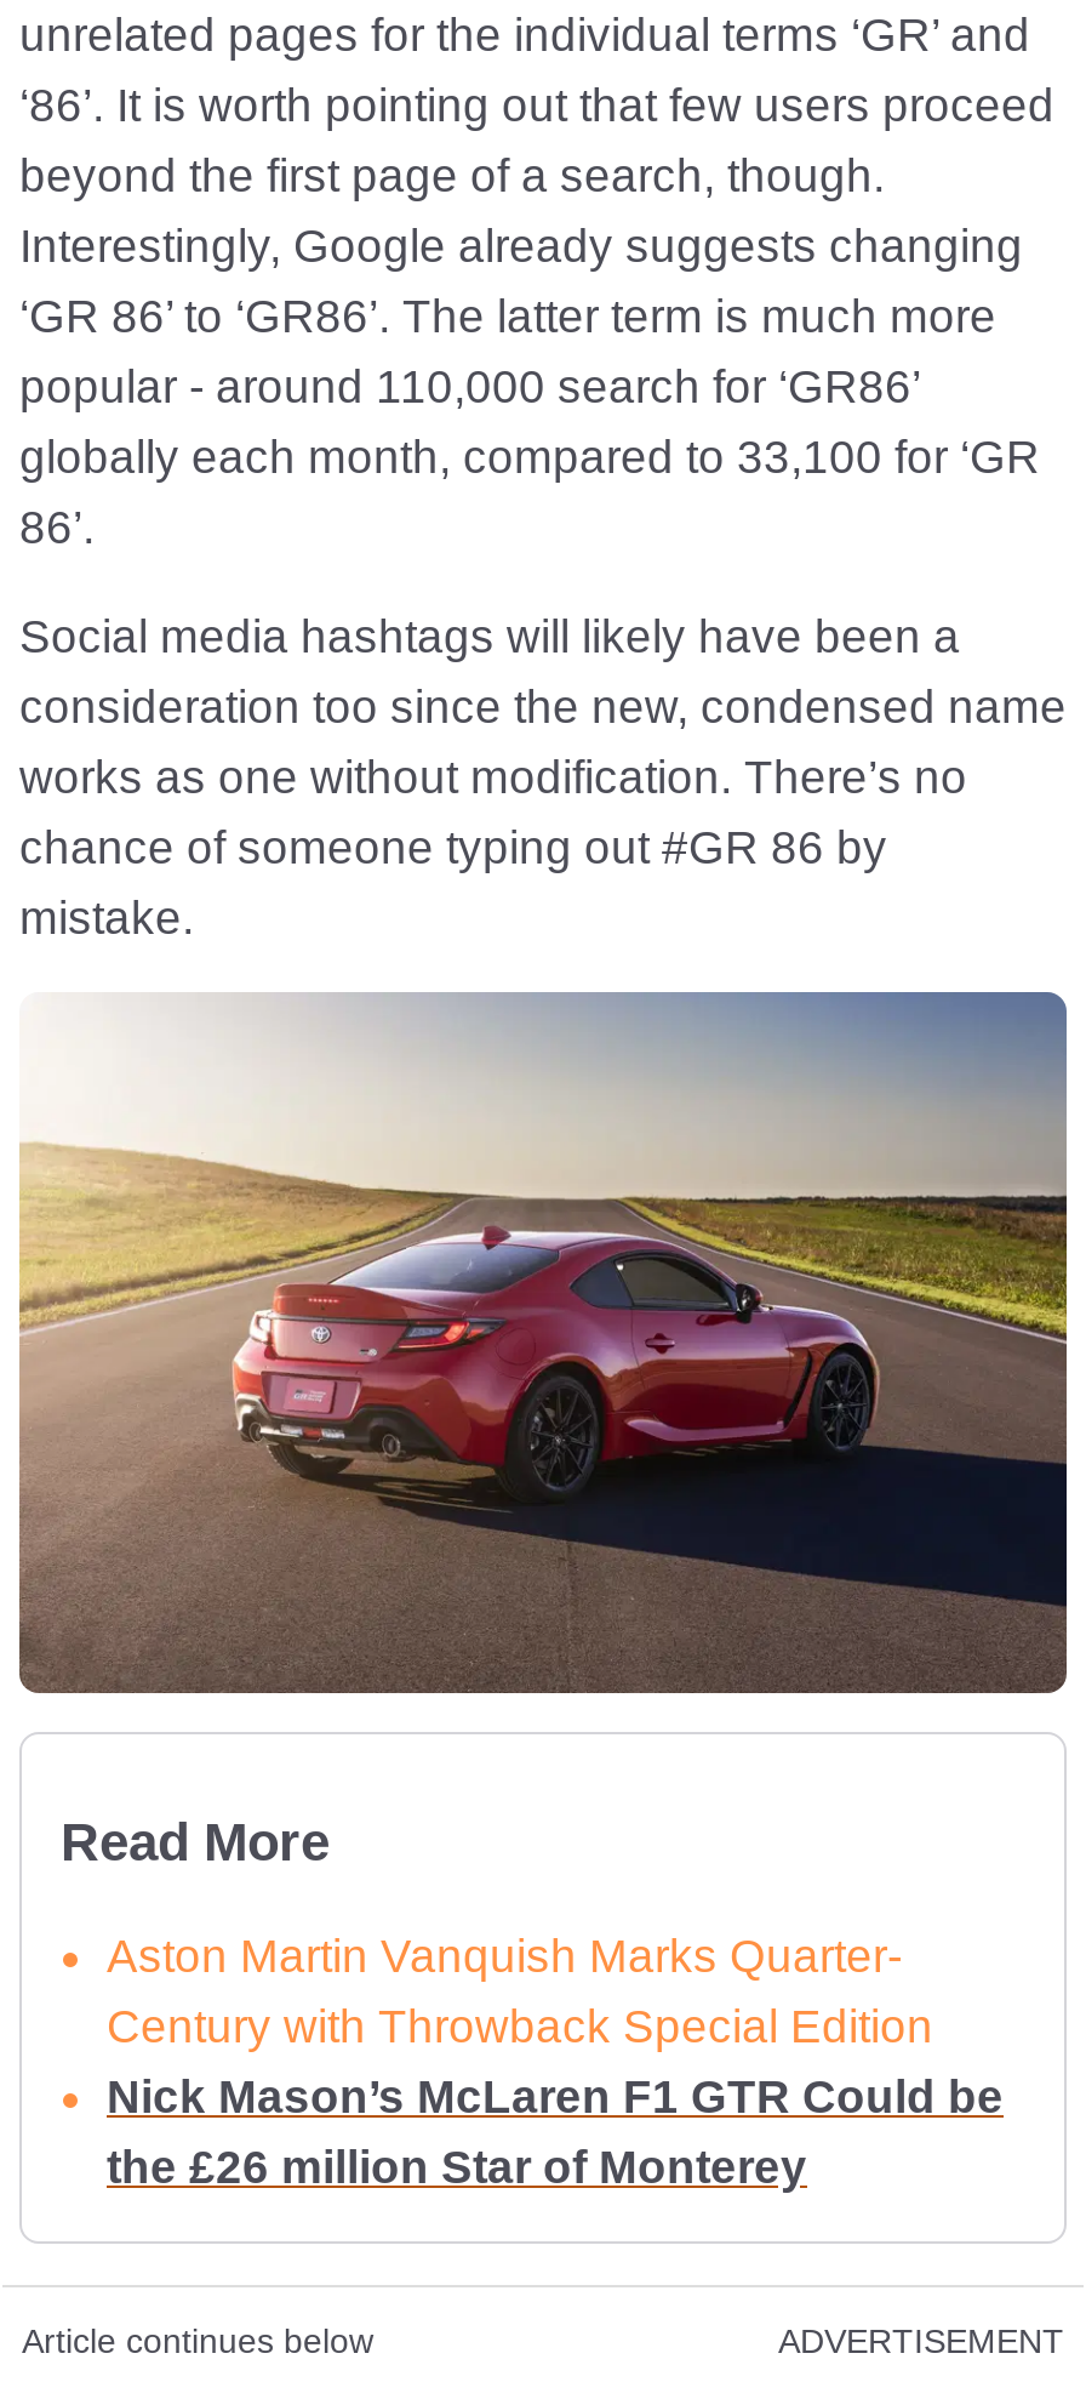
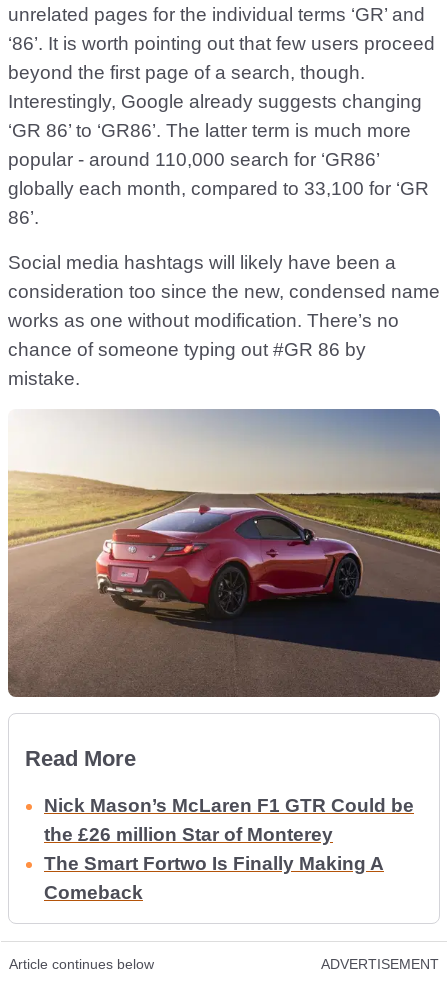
[107,1930,933,2051] Aston Martin Vanquish Marks Quarter- | Century with Throwback Special Edition -> none
moved [107,2071,1004,2192] -> [44,795,414,845]: Nick Mason’s McLaren F1 GTR Could be | the £26 million Star of Monterey
none -> [44,853,384,903] The Smart Fortwo Is Finally Making A | Comeback

